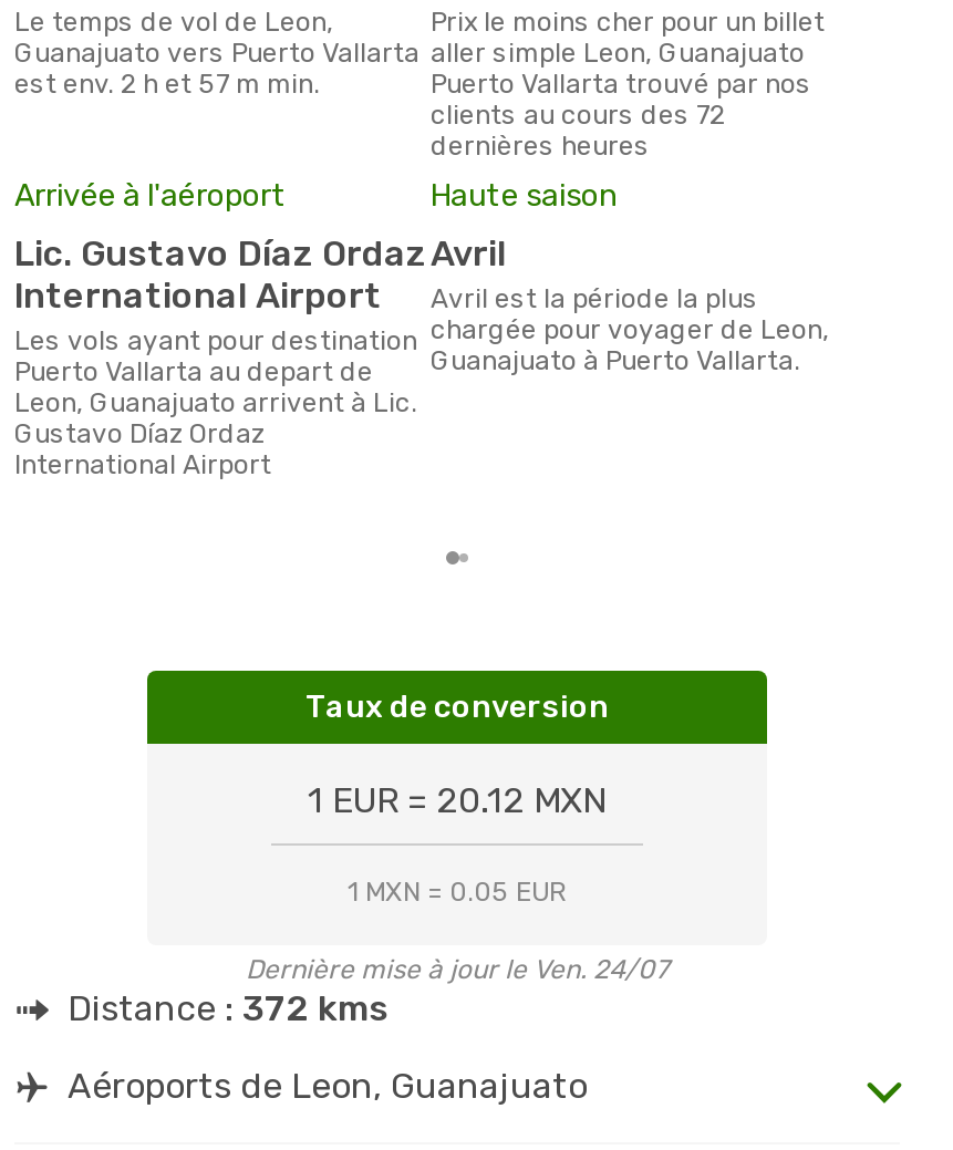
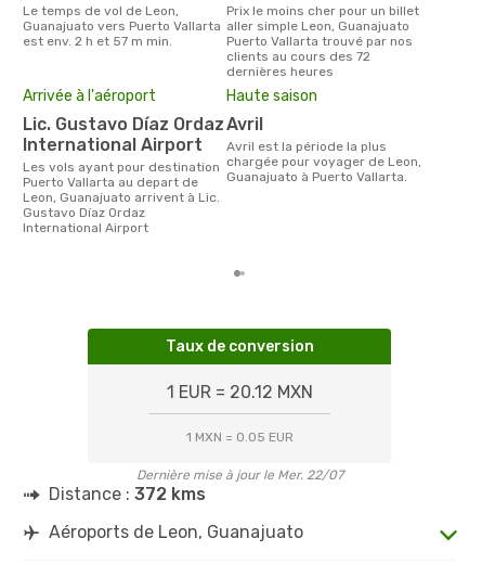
[246,954,669,985] Dernière mise à jour le Ven. 24/07 -> [136,467,343,482] Dernière mise à jour le Mer. 22/07

